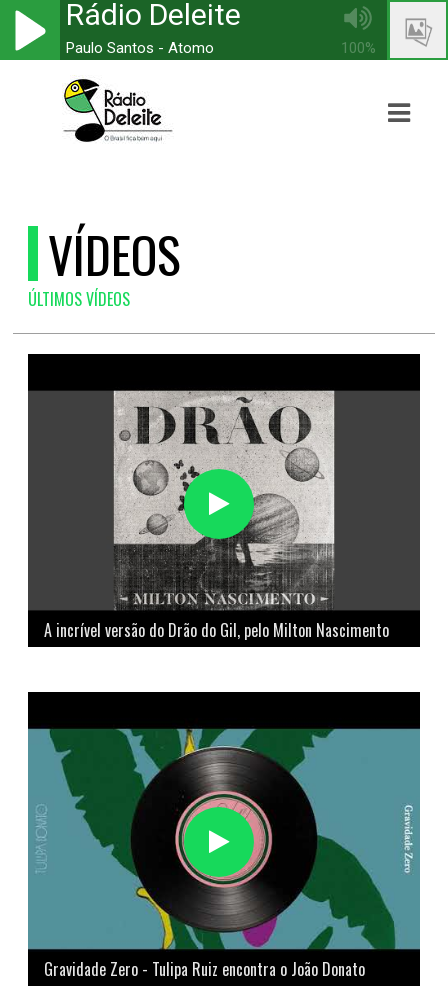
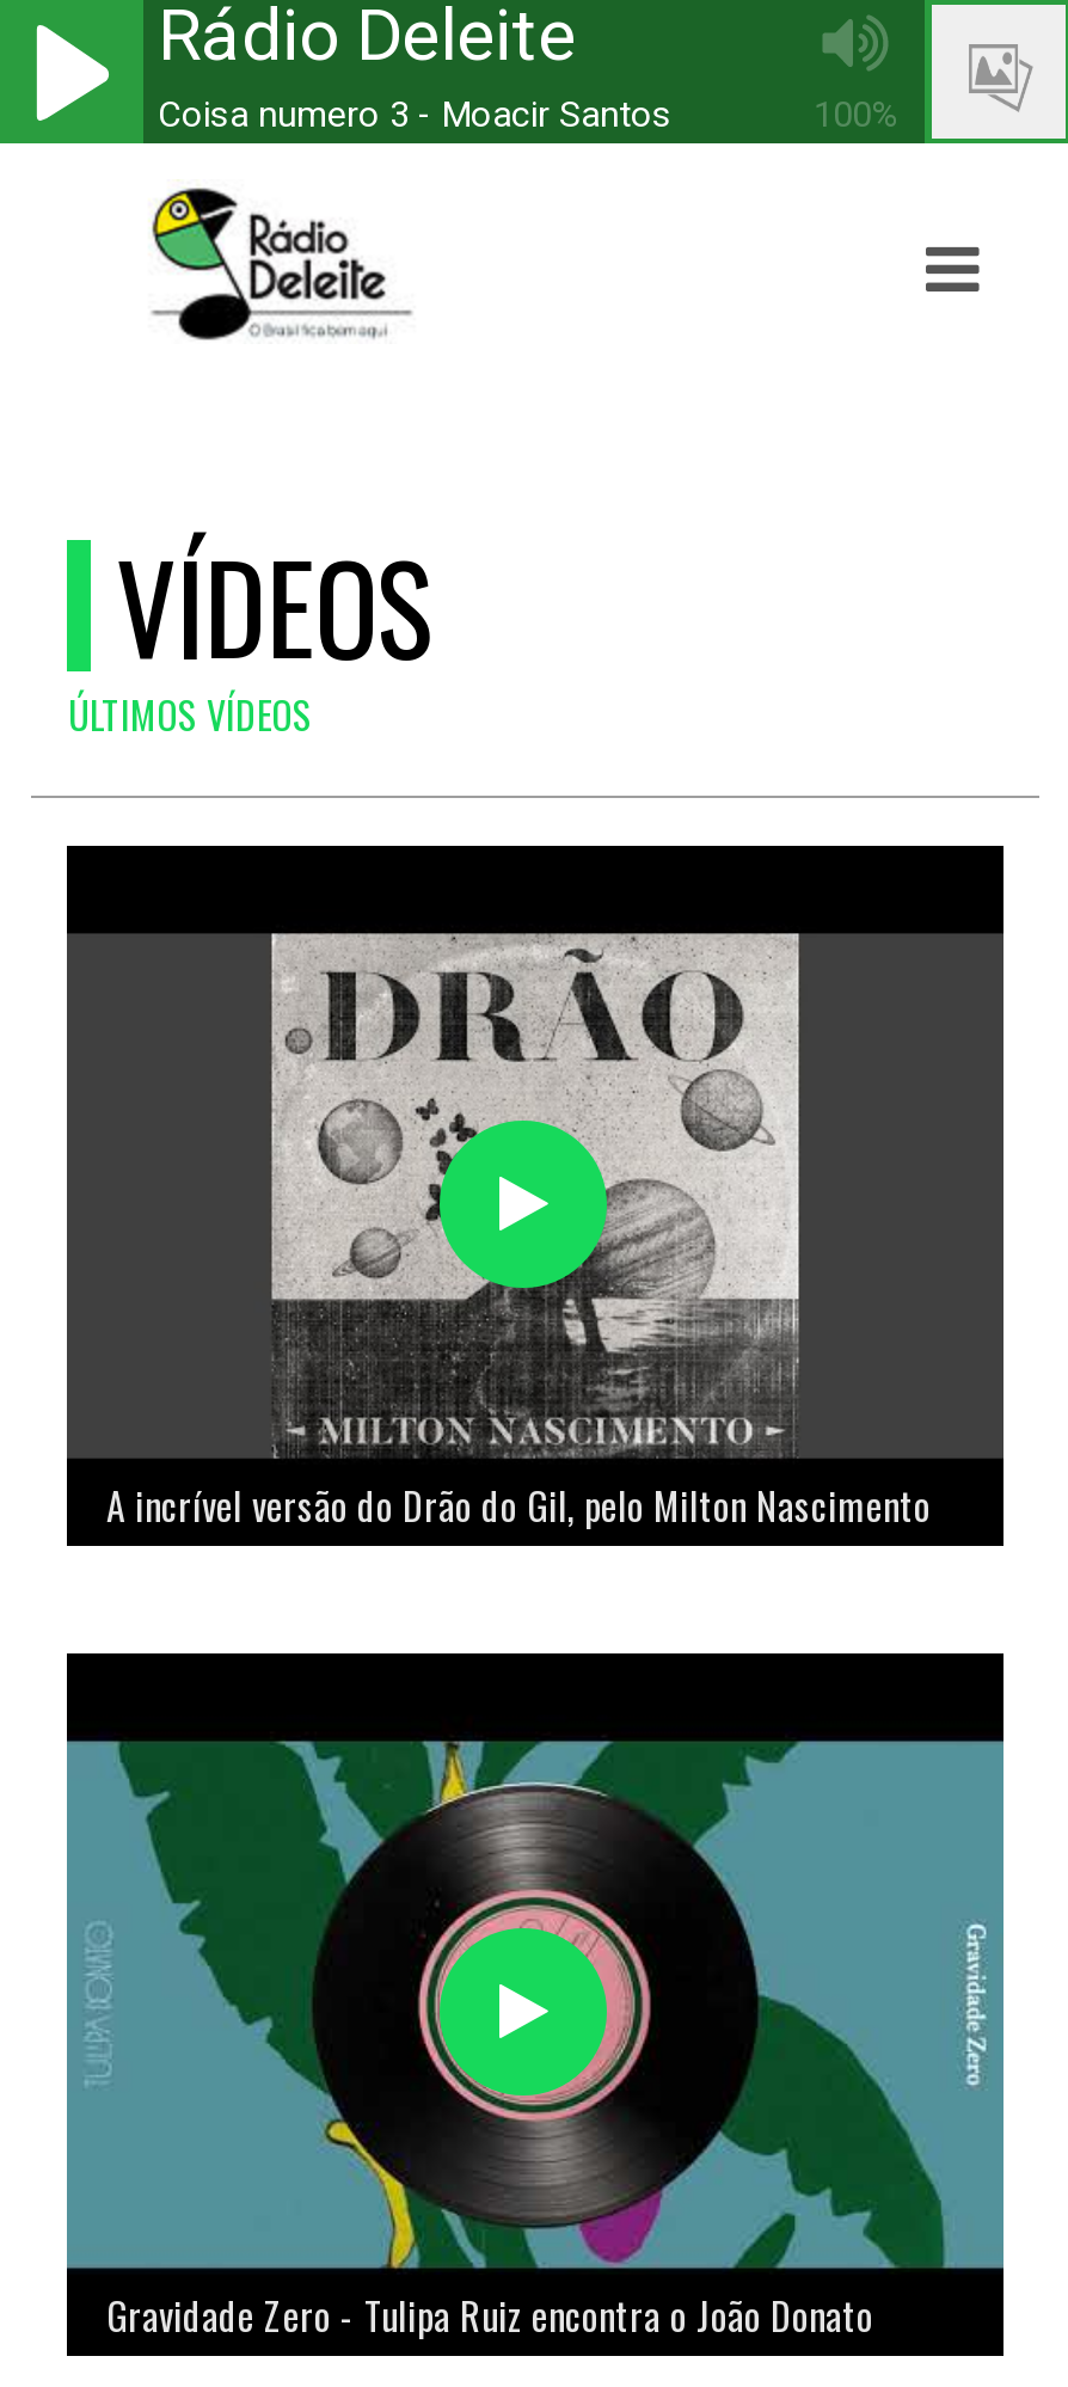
[66,38,214,56] Paulo Santos - Atomo -> [158,92,671,135] Coisa numero 3 - Moacir Santos

